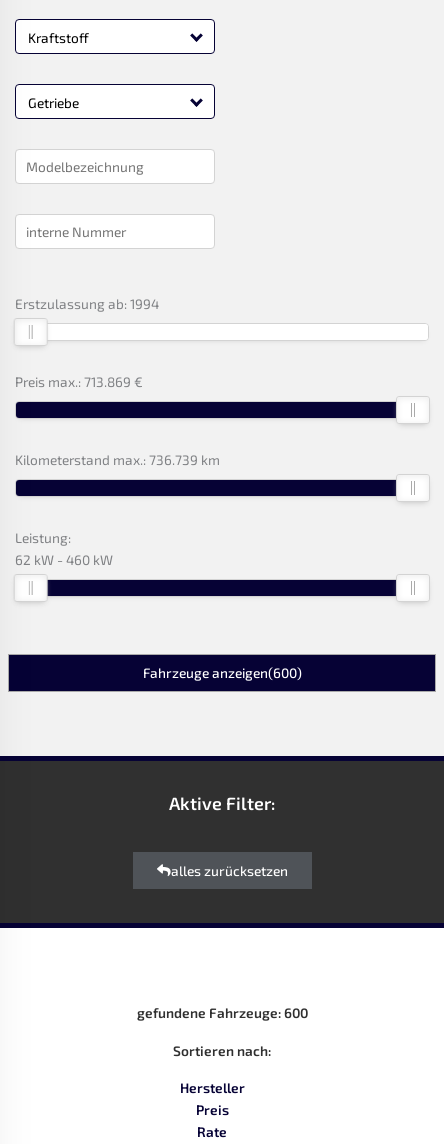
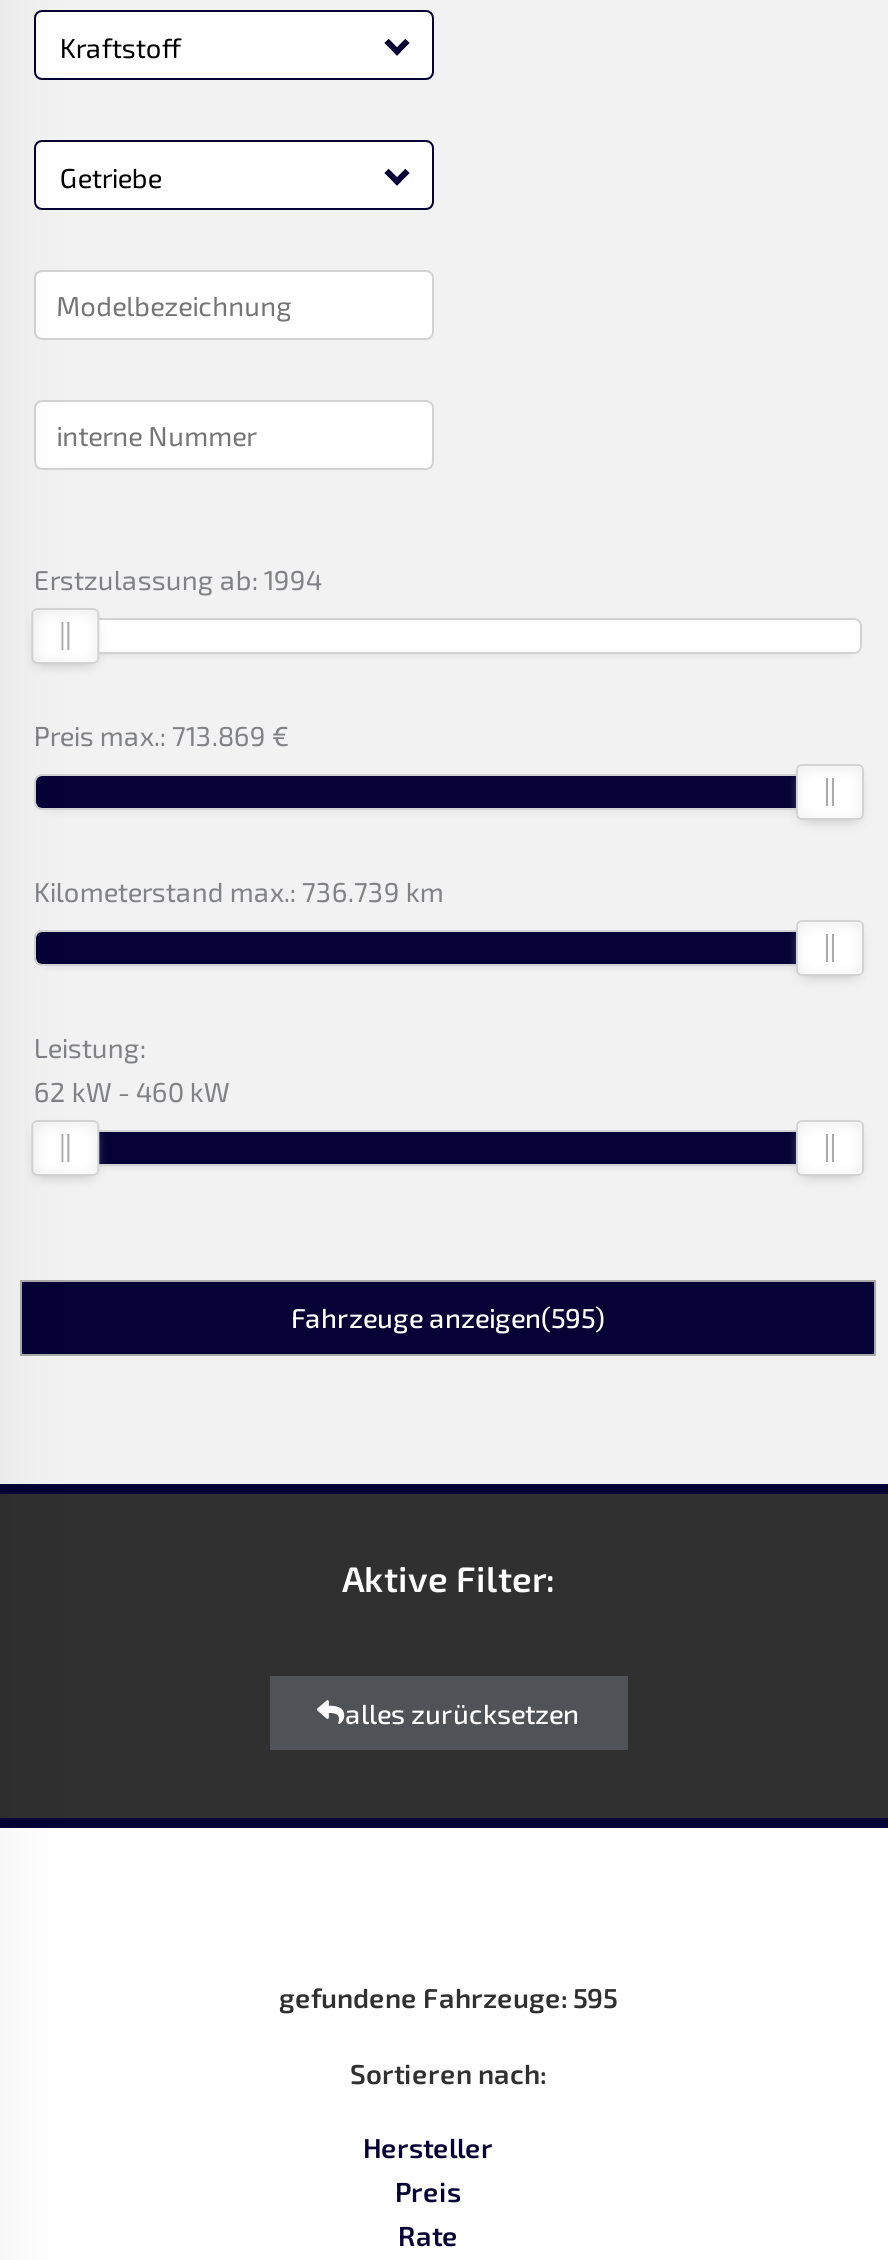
[142,664,301,681] Fahrzeuge anzeigen(600) -> [291,1299,605,1333] Fahrzeuge anzeigen(595)
[136,1004,307,1021] gefundene Fahrzeuge: 600 -> [279,1981,617,2015] gefundene Fahrzeuge: 595

